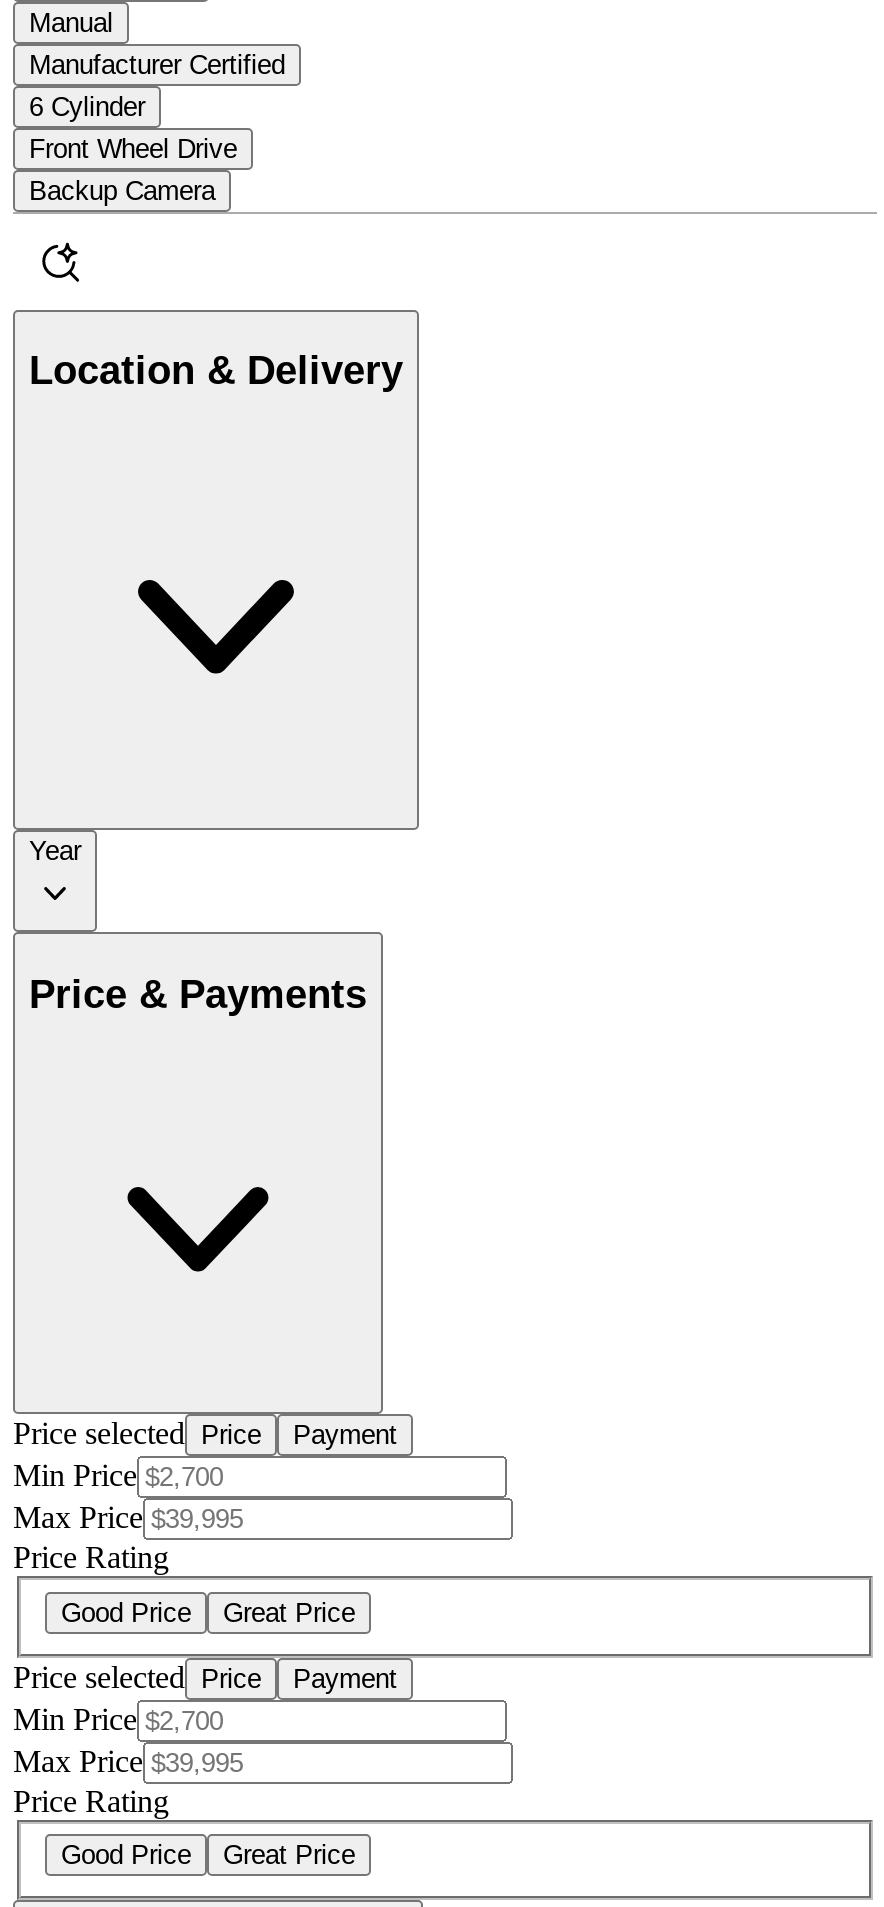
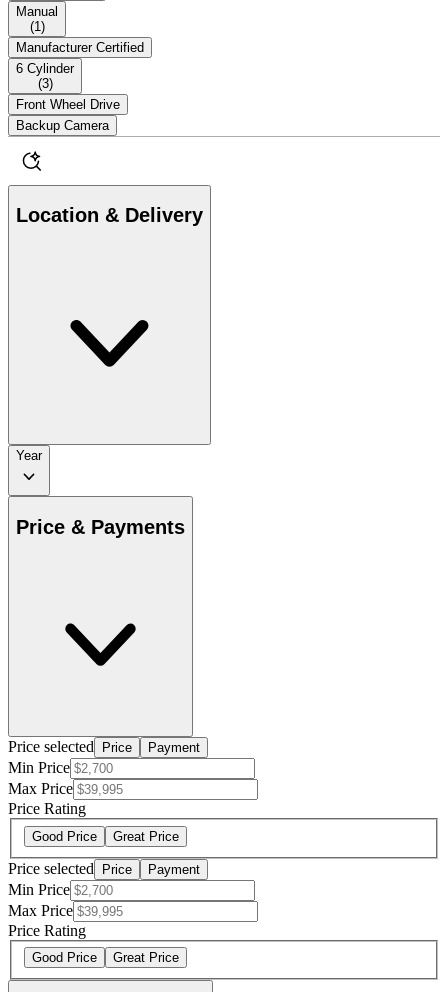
none -> [29,19,44,34] (1)
none -> [37,76,52,91] (3)

